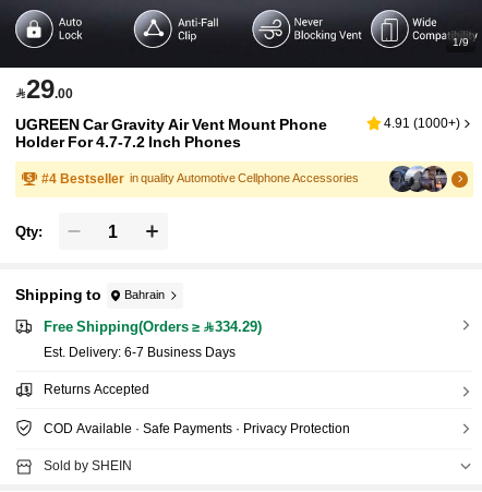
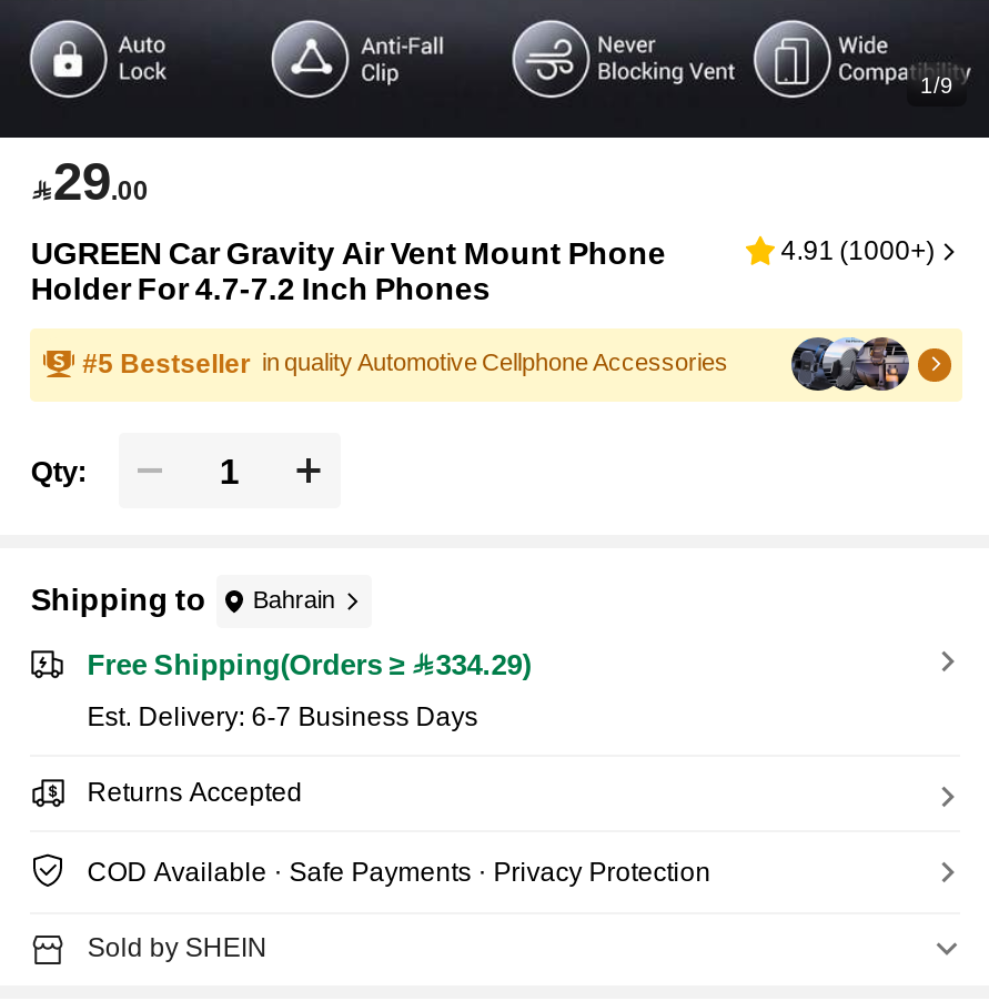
[41,172,358,187] #4 Bestseller in quality Automotive Cellphone Accessories -> [82,349,728,380] #5 Bestseller in quality Automotive Cellphone Accessories

